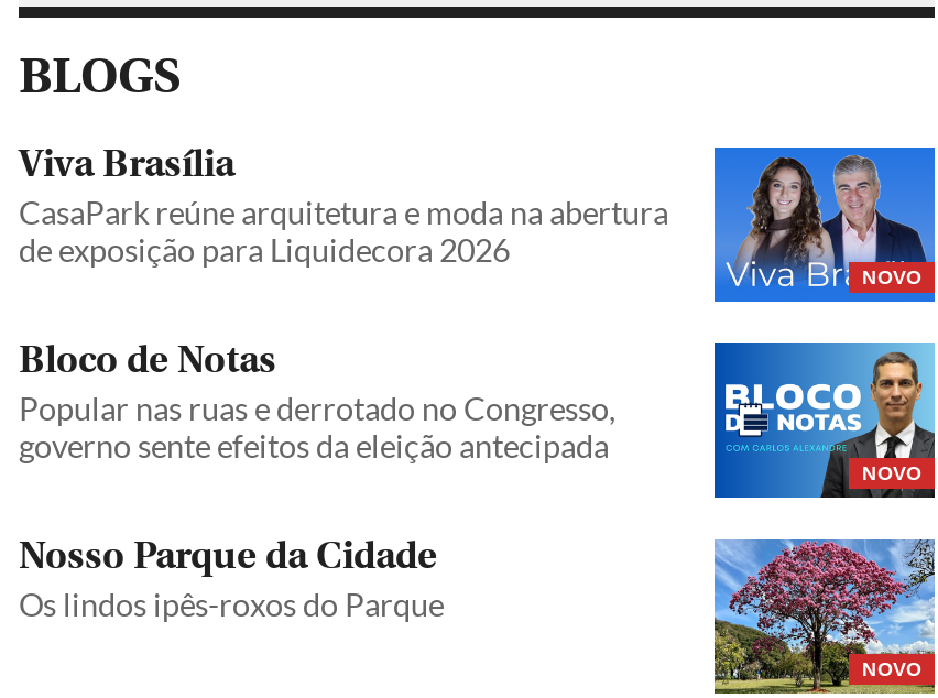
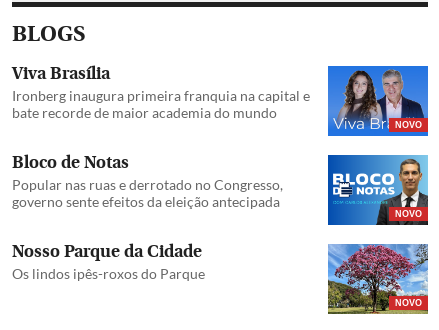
[19,194,668,269] CasaPark reúne arquitetura e moda na abertura | de exposição para Liquidecora 2026 -> [12,87,310,121] Ironberg inaugura primeira franquia na capital e | bate recorde de maior academia do mundo

